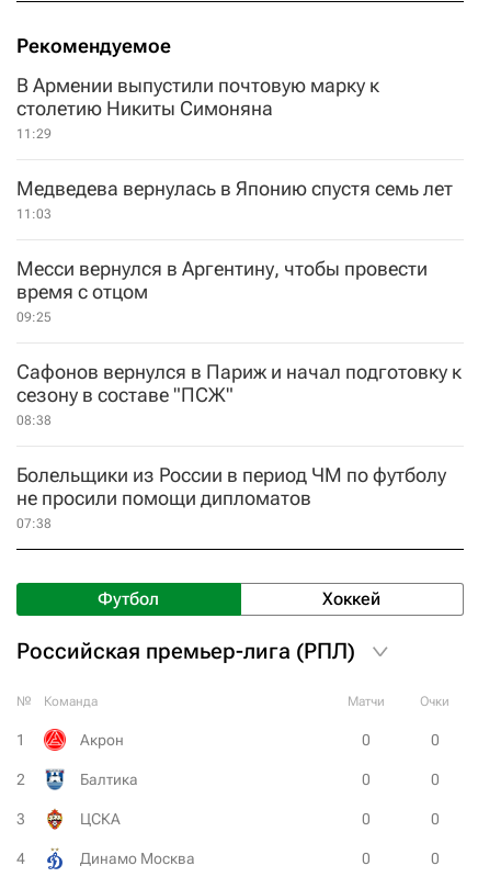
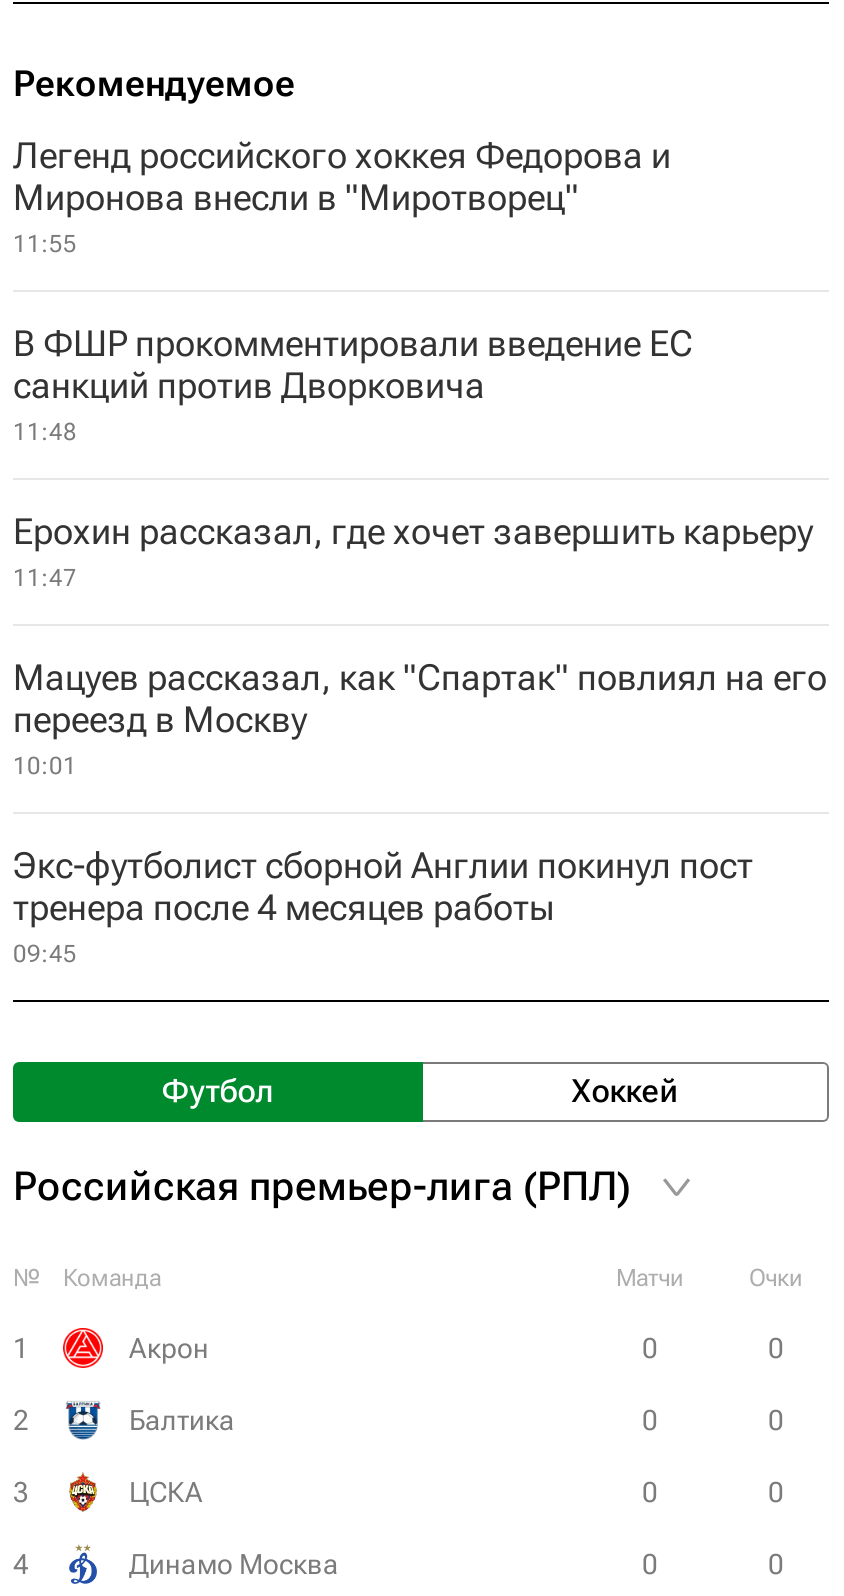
[16,74,379,142] В Армении выпустили почтовую марку к | столетию Никиты Симоняна | 11:29 -> [13,134,671,258] Легенд российского хоккея Федорова и | Миронова внесли в "Миротворец" | 11:55
[16,177,453,222] Медведева вернулась в Японию спустя семь лет | 11:03 -> [13,322,693,446] В ФШР прокомментировали введение ЕС | санкций против Дворковича | 11:48
[16,257,428,325] Месси вернулся в Аргентину, чтобы провести | время с отцом | 09:25 -> [13,510,813,592] Ерохин рассказал, где хочет завершить карьеру | 11:47
[16,360,462,428] Сафонов вернулся в Париж и начал подготовку к | сезону в составе "ПСЖ" | 08:38 -> [13,656,827,780] Мацуев рассказал, как "Спартак" повлиял на его | переезд в Москву | 10:01
[16,463,446,531] Болельщики из России в период ЧМ по футболу | не просили помощи дипломатов | 07:38 -> [13,844,753,968] Экс-футболист сборной Англии покинул пост | тренера после 4 месяцев работы | 09:45

